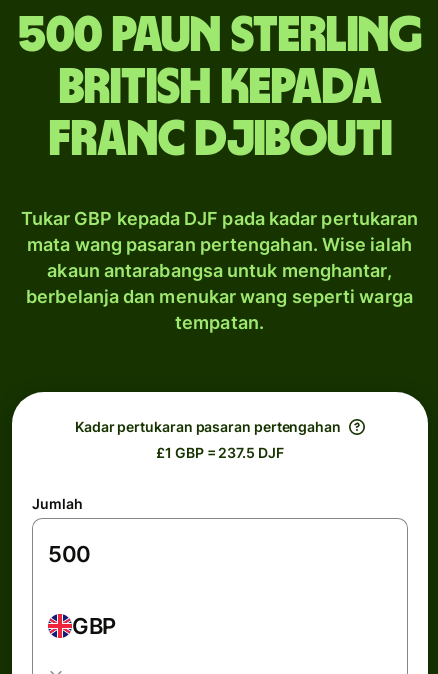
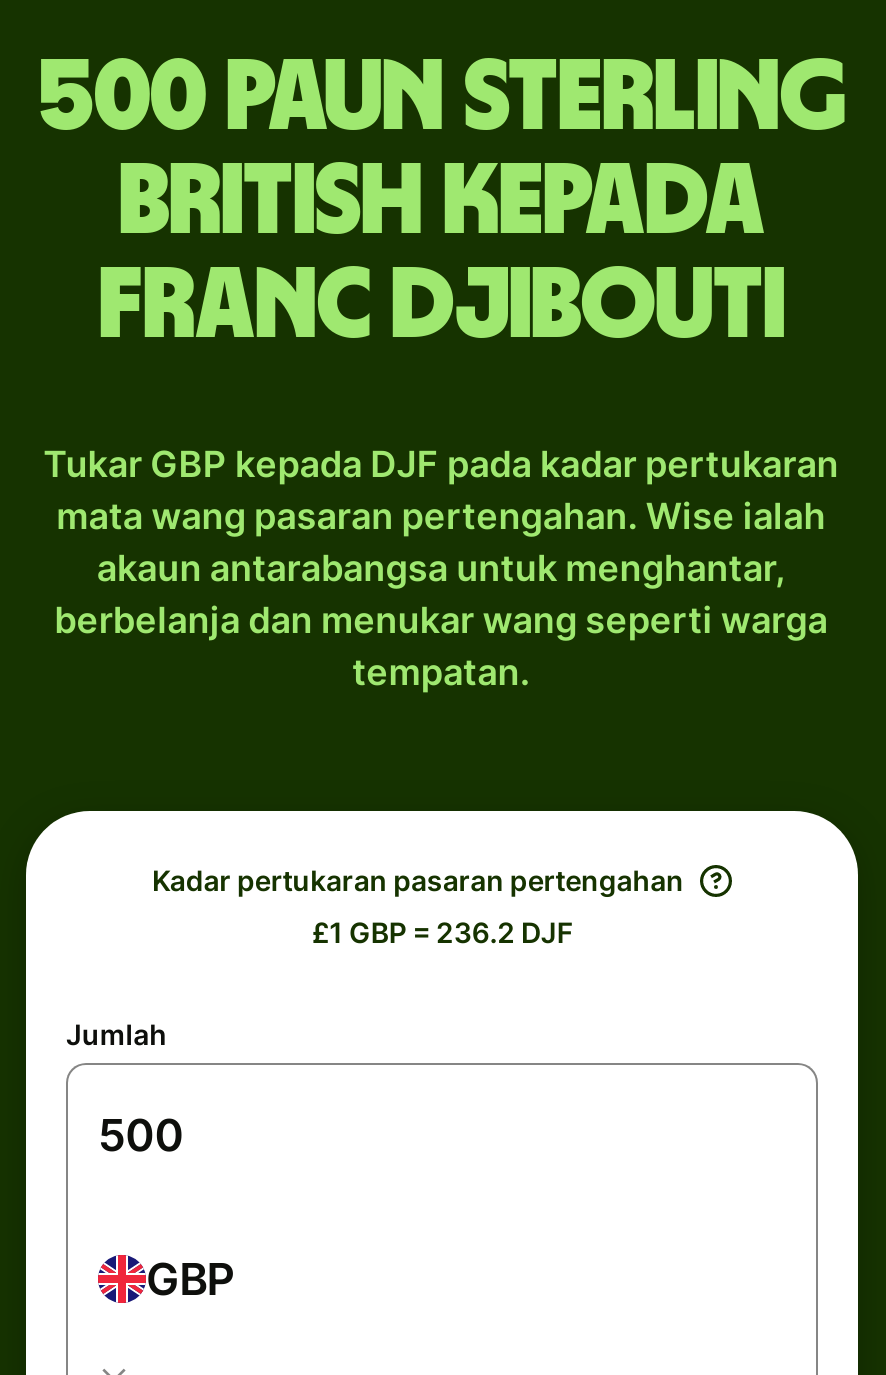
[156,444,284,461] £1 GBP = 237.5 DJF -> [312,915,572,949] £1 GBP = 236.2 DJF

